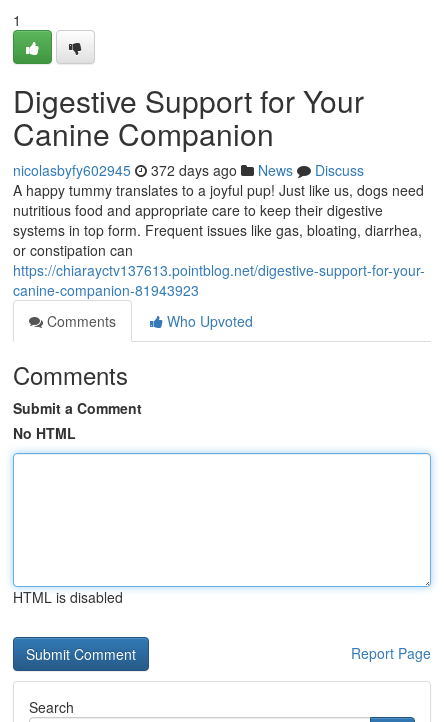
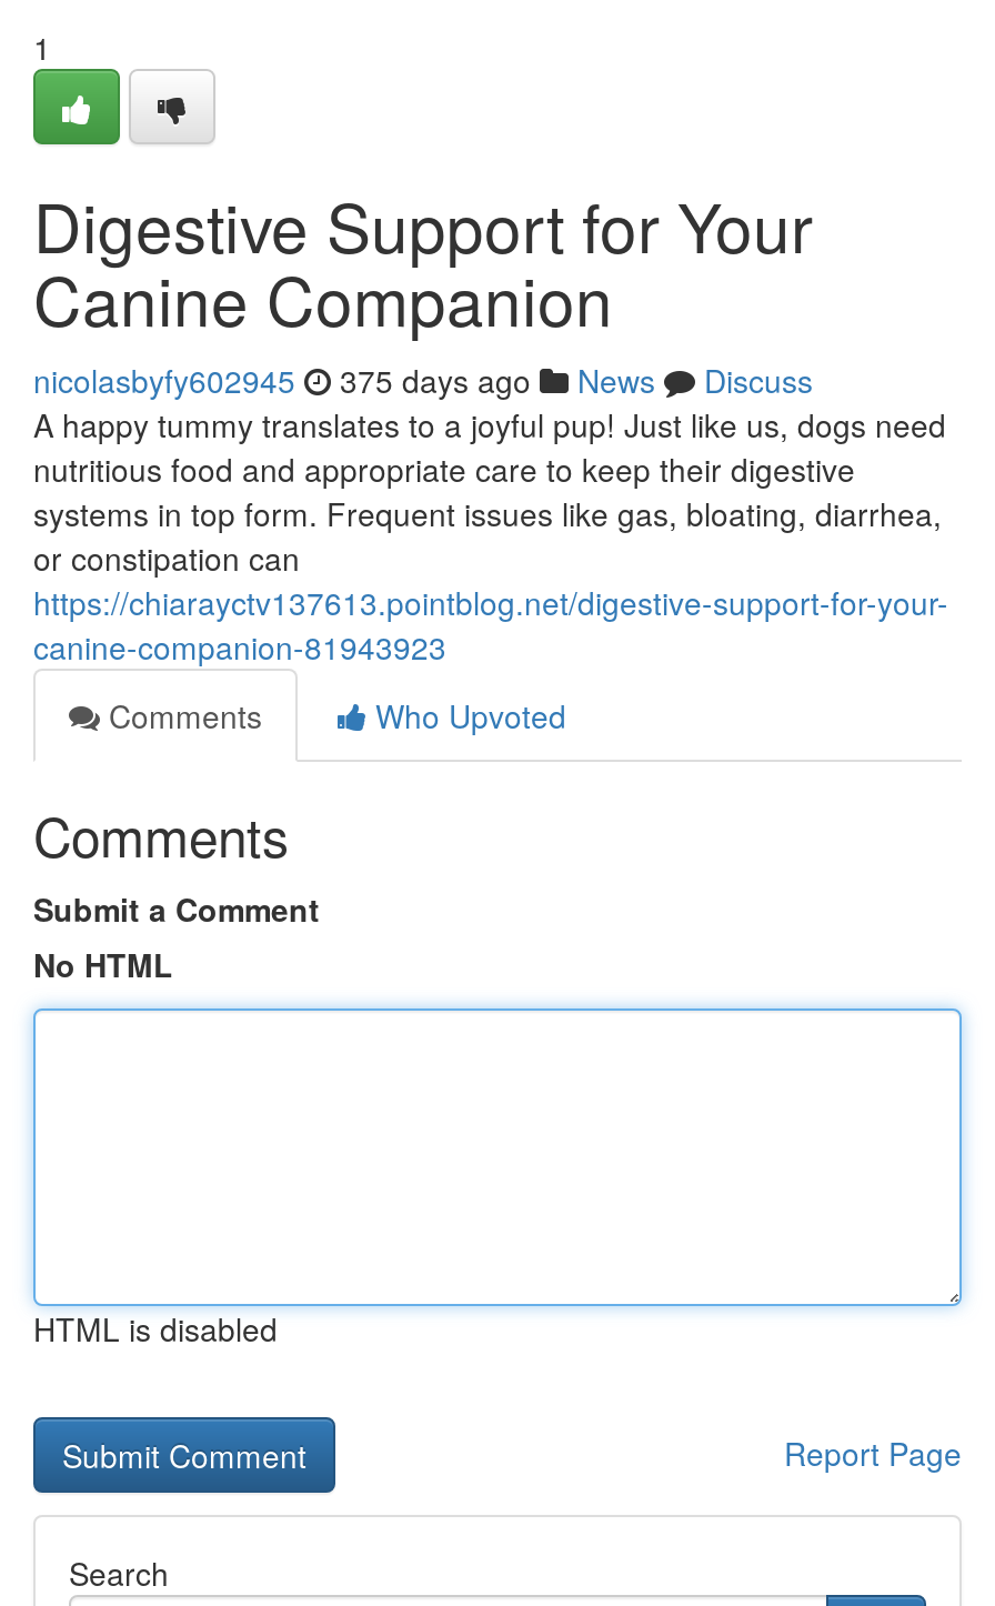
[13,160,364,180] nicolasbyfy602945 372 days ago News Discuss -> [33,358,813,402] nicolasbyfy602945 375 days ago News Discuss

